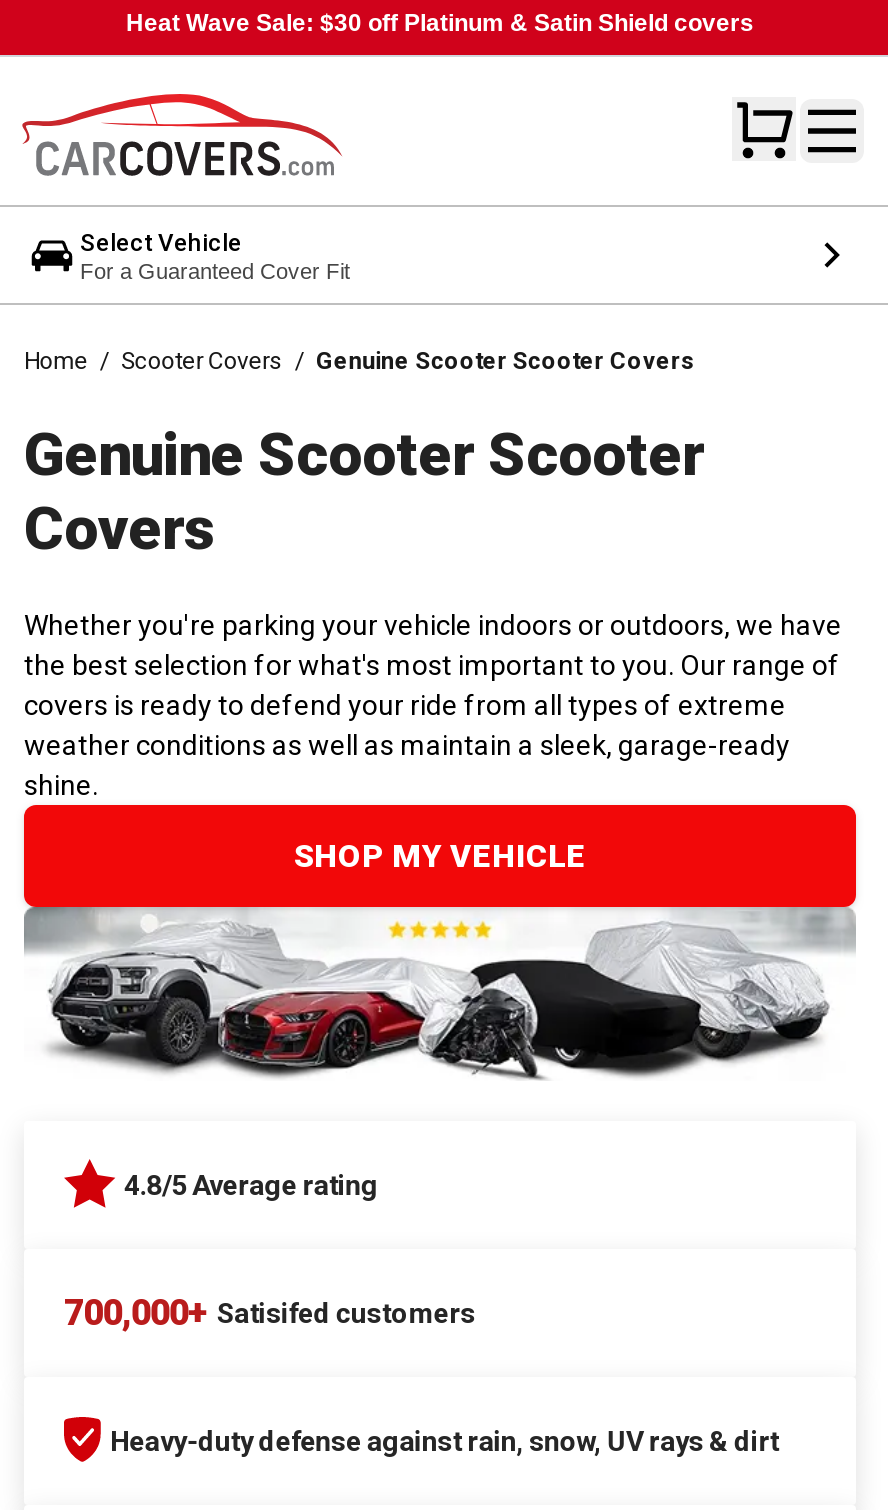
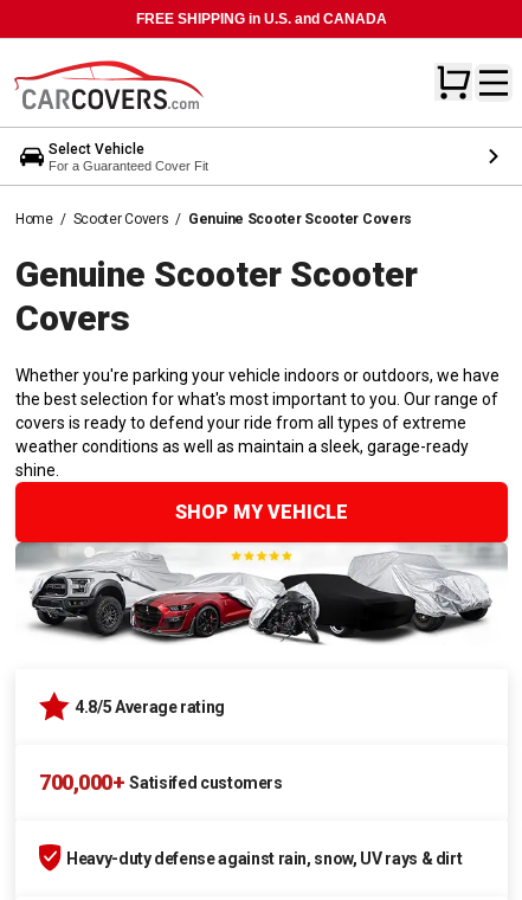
[126,9,754,37] Heat Wave Sale: $30 off Platinum & Satin Shield covers -> [136,11,387,27] FREE SHIPPING in U.S. and CANADA

